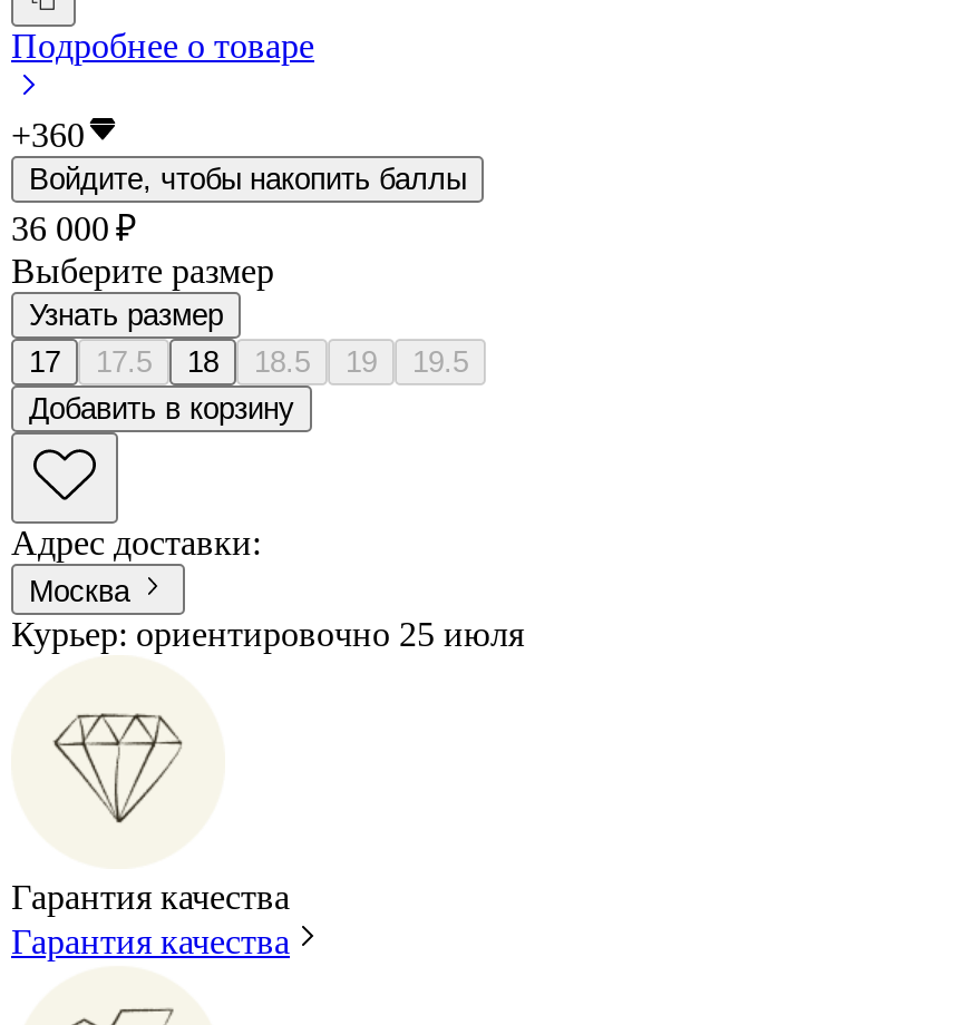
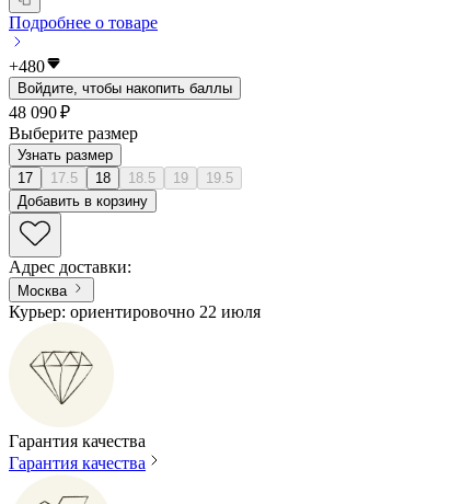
[11,117,85,155] +360 -> [9,58,45,76] +480
[11,211,136,248] 36 000 ₽ -> [9,104,70,122] 48 090 ₽
[11,615,524,652] Курьер: ориентировочно 25 июля -> [9,302,261,321] Курьер: ориентировочно 22 июля

